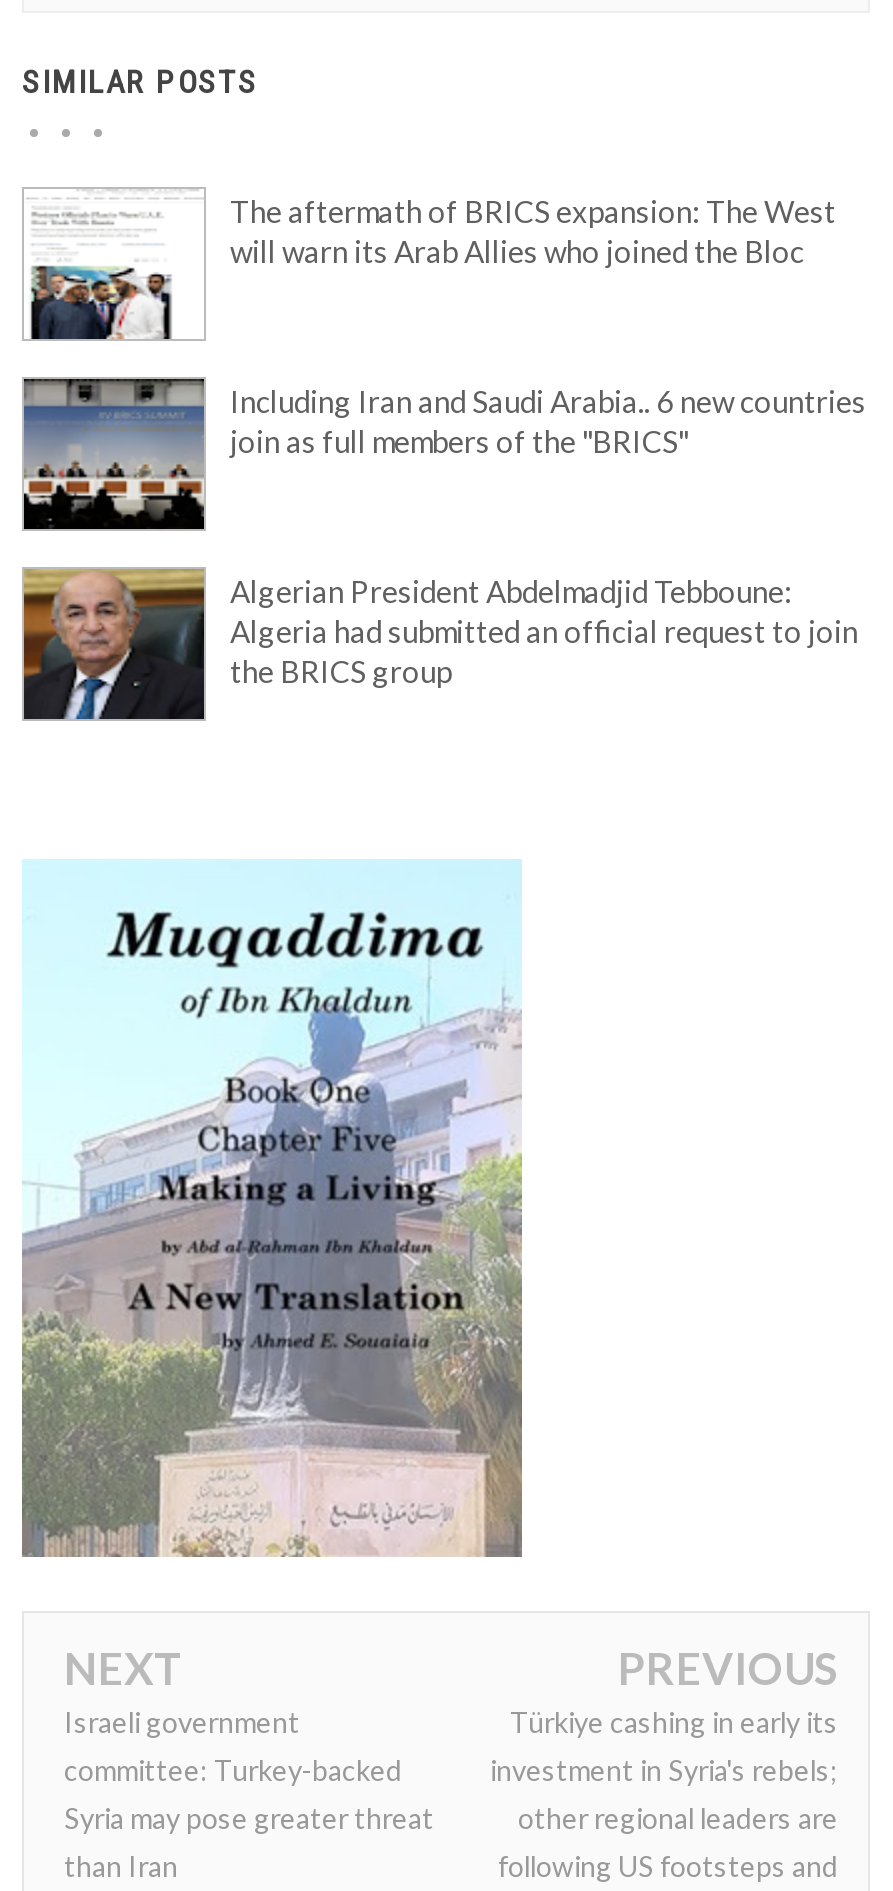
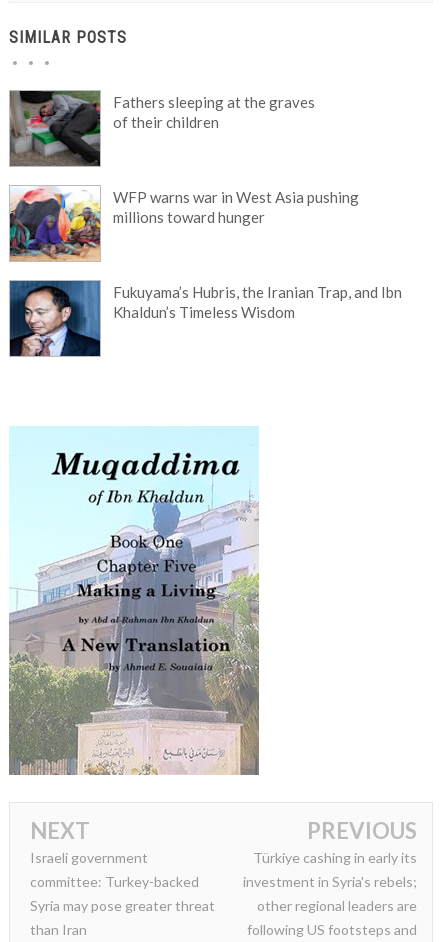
[24,189,836,341] [image] | The aftermath of BRICS expansion: The West | will warn its Arab Allies who joined the Bloc -> [9,90,315,167] [image] | Fathers sleeping at the graves | of their children
[22,377,866,531] [image] | Including Iran and Saudi Arabia.. 6 new countries | join as full members of the "BRICS" -> [9,186,359,262] [image] | WFP warns war in West Asia pushing | millions toward hunger
[22,567,858,721] [image] | Algerian President Abdelmadjid Tebboune: | Algeria had submitted an official request to join | the BRICS group -> [9,280,402,357] [image] | Fukuyama’s Hubris, the Iranian Trap, and Ibn | Khaldun’s Timeless Wisdom

